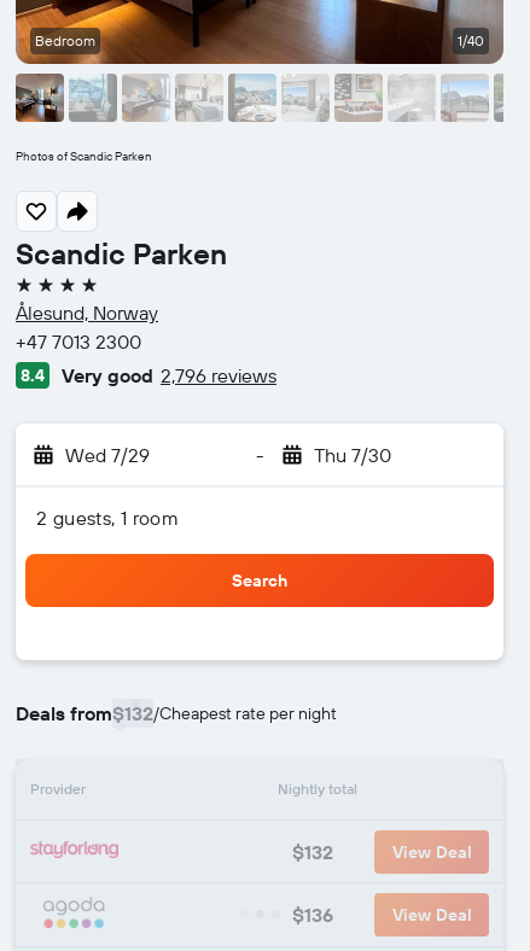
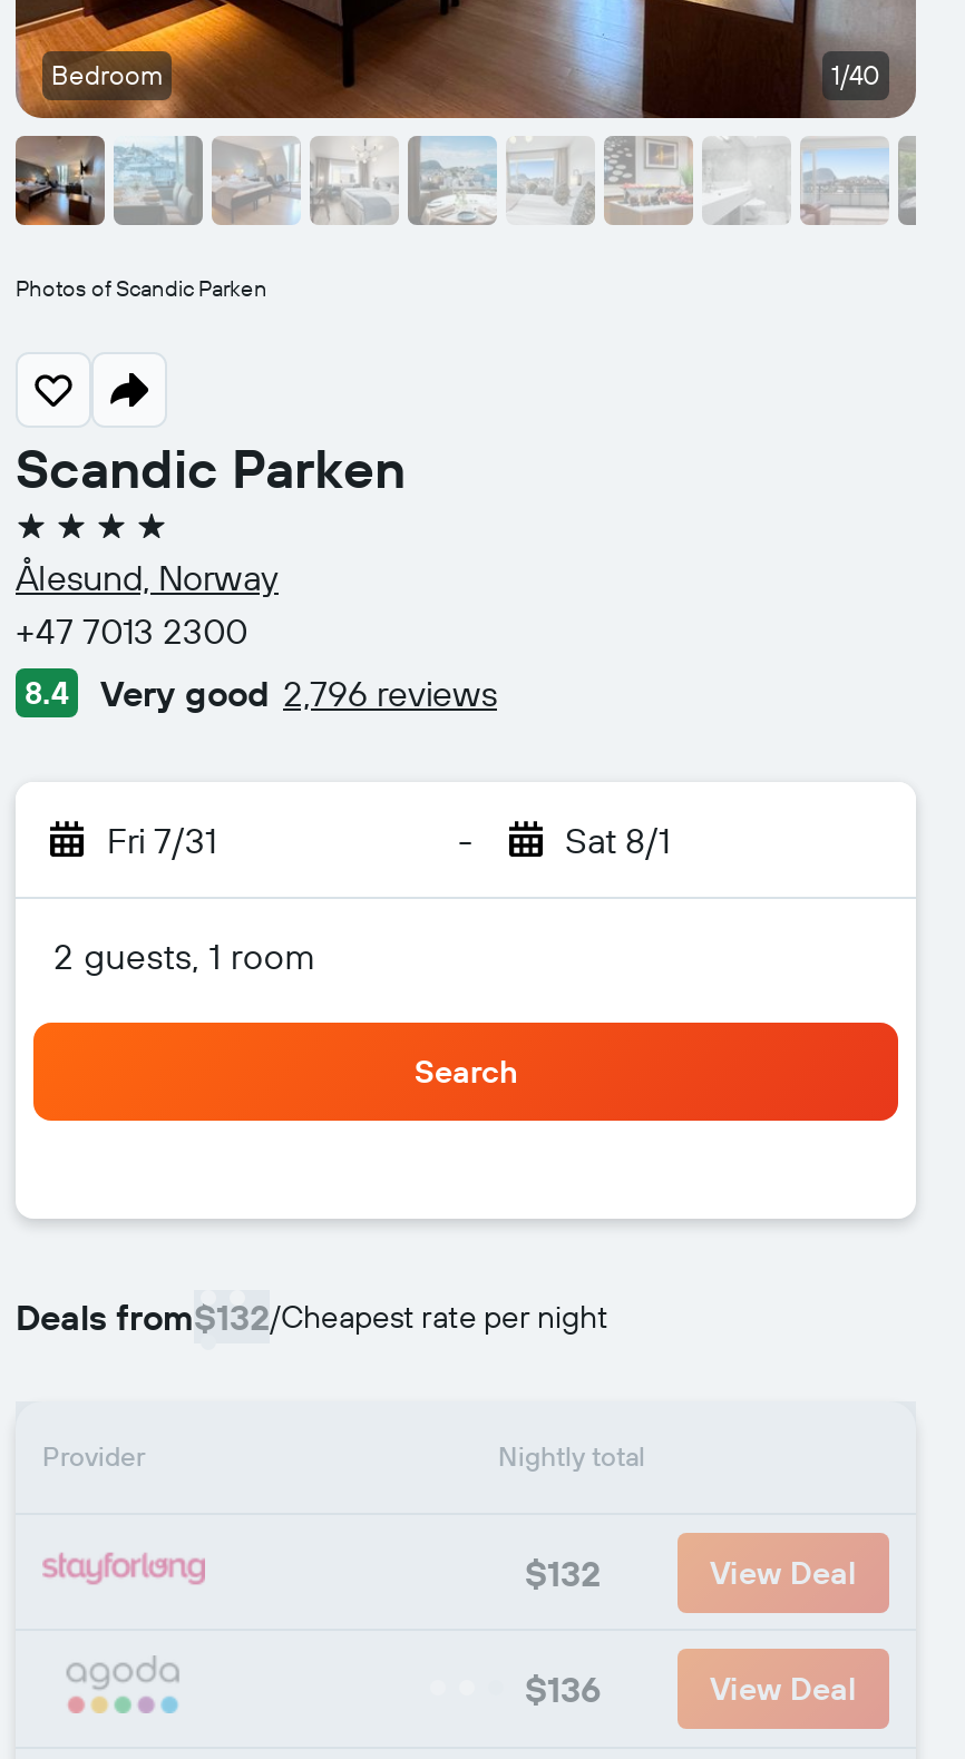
[65,443,150,467] Wed 7/29 -> [107,818,216,862] Fri 7/31
[313,443,391,467] Thu 7/30 -> [565,818,670,862] Sat 8/1

